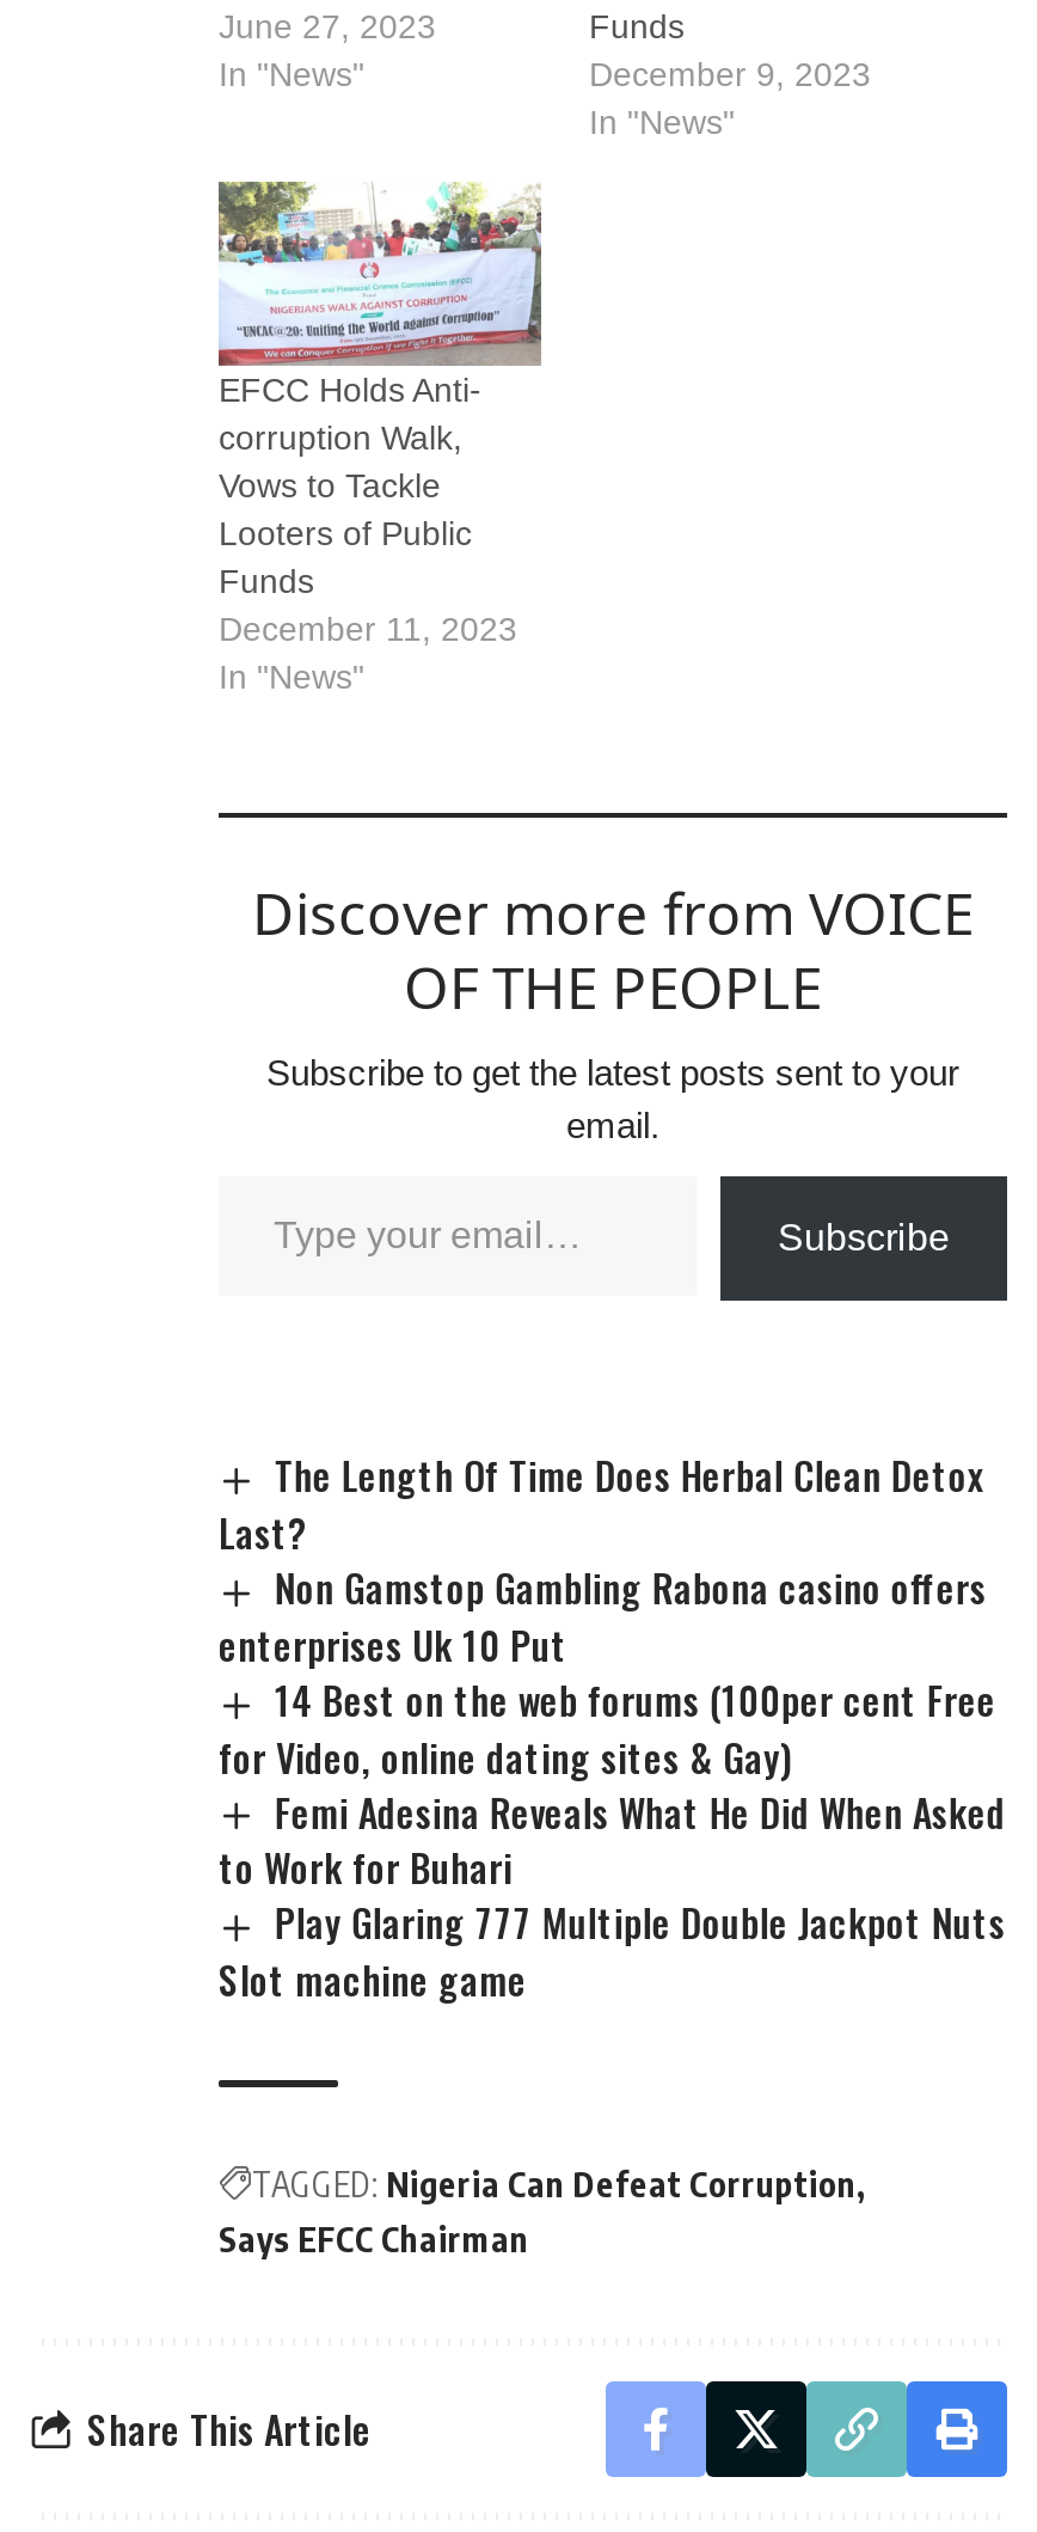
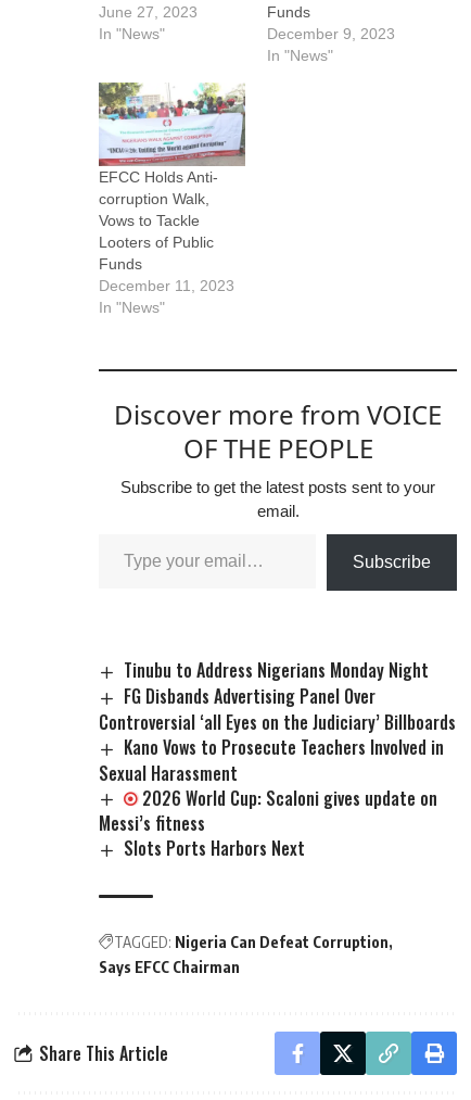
[219,1447,1006,2009] The Length Of Time Does Herbal Clean Detox | Last? | Non Gamstop Gambling Rabona casino offers | enterprises Uk 10 Put | 14 Best on the web forums (100per cent Free | for Video, online dating sites & Gay) | Femi Adesina Reveals What He Did When Asked | to Work for Buhari | Play Glaring 777 Multiple Double Jackpot Nuts | Slot machine game -> [99,657,456,862] Tinubu to Address Nigerians Monday Night | FG Disbands Advertising Panel Over | Controversial ‘all Eyes on the Judiciary’ Billboards | Kano Vows to Prosecute Teachers Involved in | Sexual Harassment | 2026 World Cup: Scaloni gives update on | Messi’s fitness | Slots Ports Harbors Next

